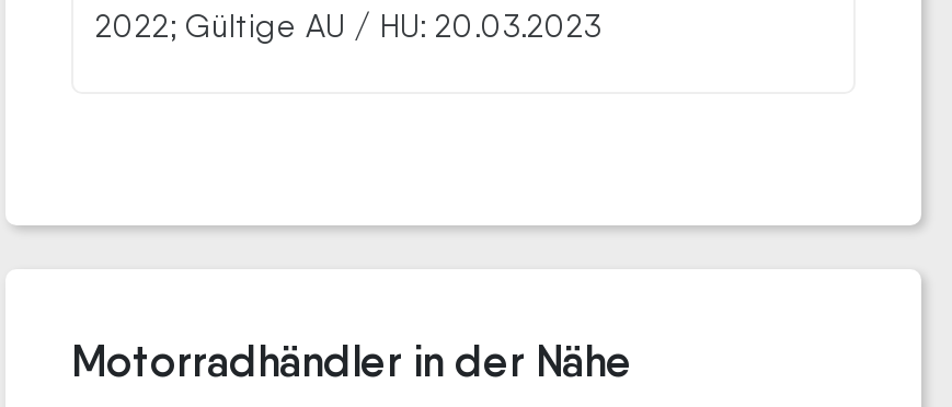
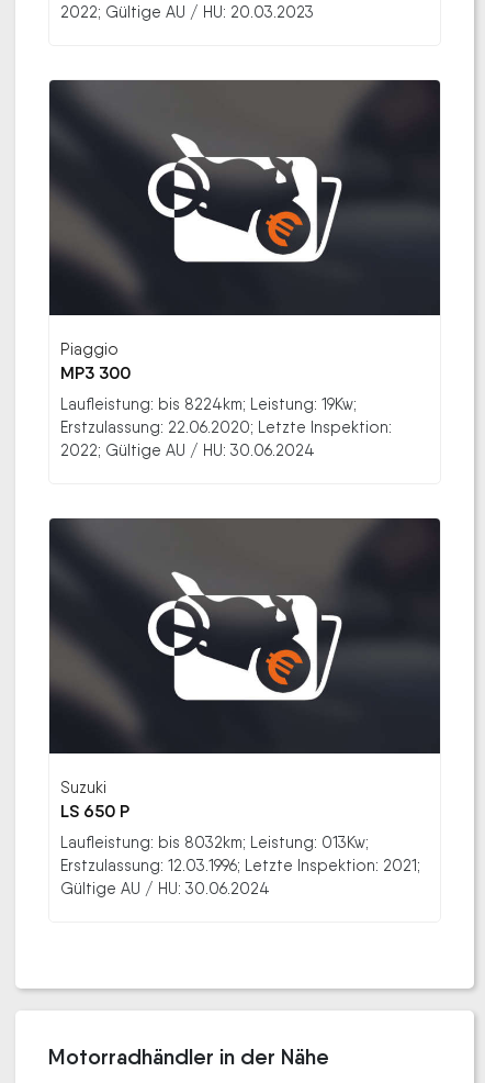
none -> [48,79,441,459] [image] | Piaggio | MP3 300 | Laufleistung: bis 8224km; Leistung: 19Kw; | Erstzulassung: 22.06.2020; Letzte Inspektion: | 2022; Gültige AU / HU: 30.06.2024
none -> [48,517,441,897] [image] | Suzuki | LS 650 P | Laufleistung: bis 8032km; Leistung: 013Kw; | Erstzulassung: 12.03.1996; Letzte Inspektion: 2021; | Gültige AU / HU: 30.06.2024

